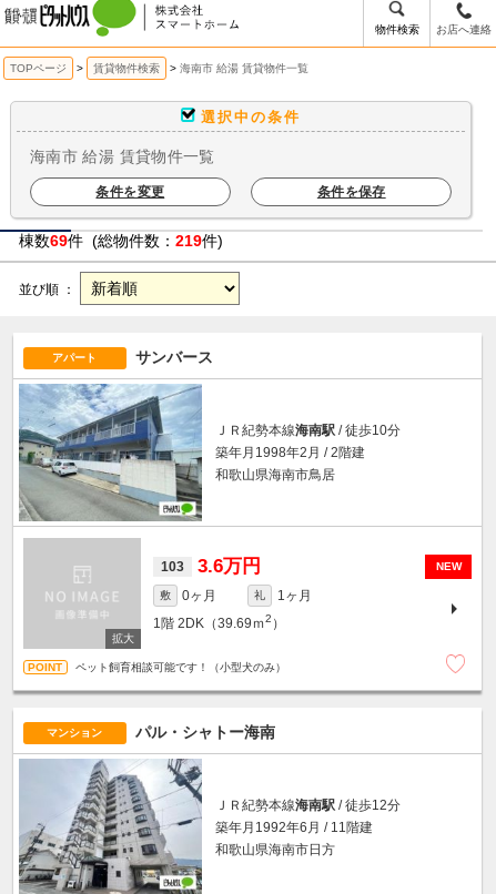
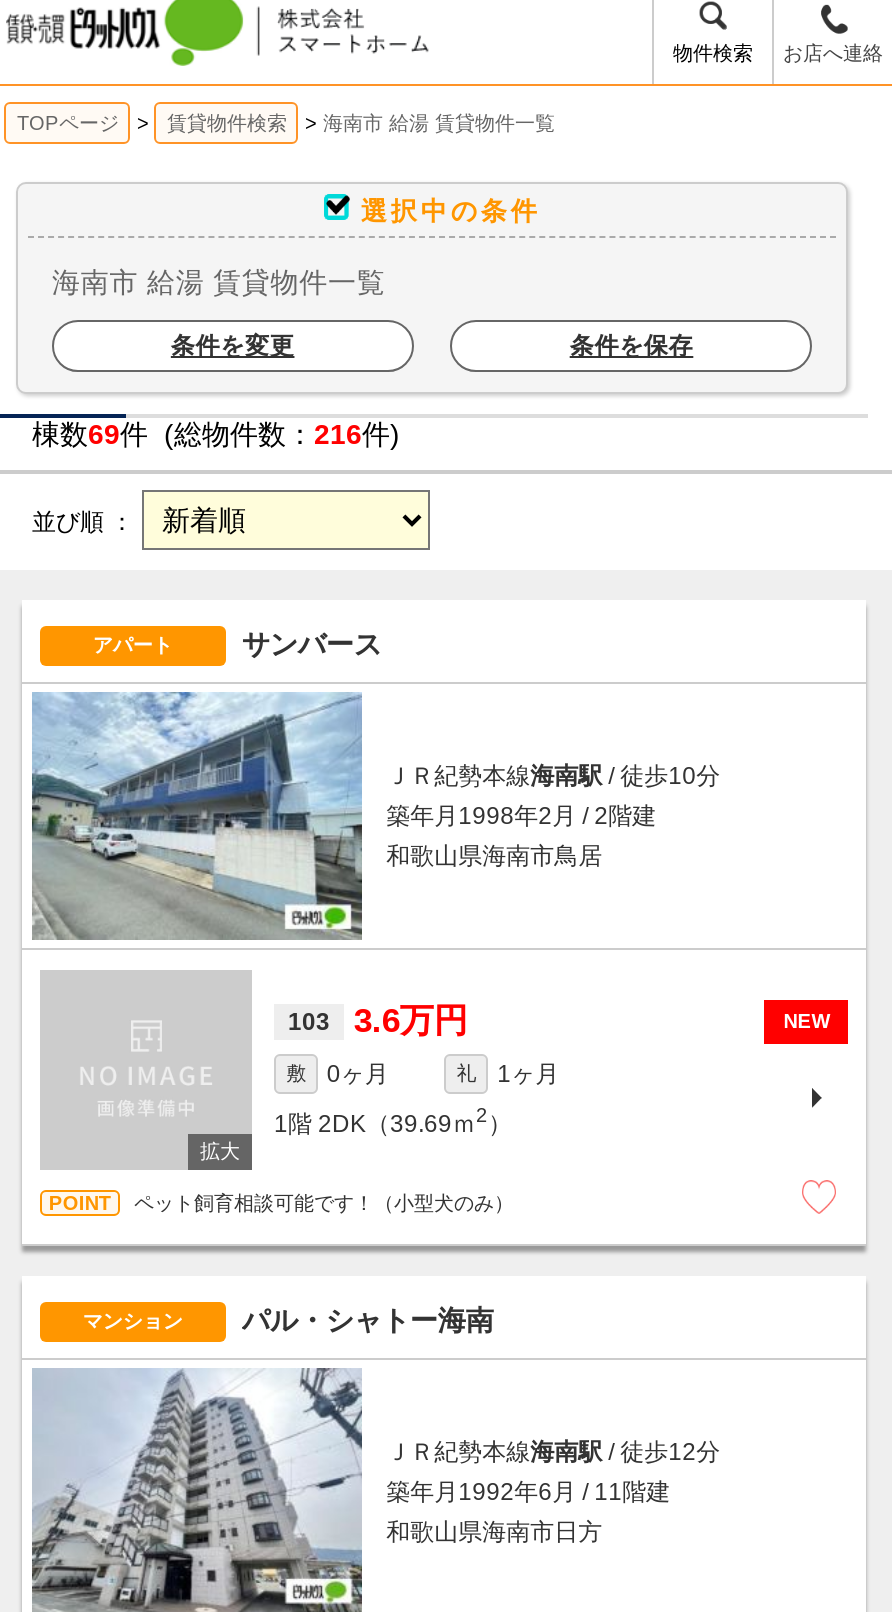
[19,232,223,249] 棟数69件 (総物件数：219件) -> [32,418,400,450] 棟数69件 (総物件数：216件)

